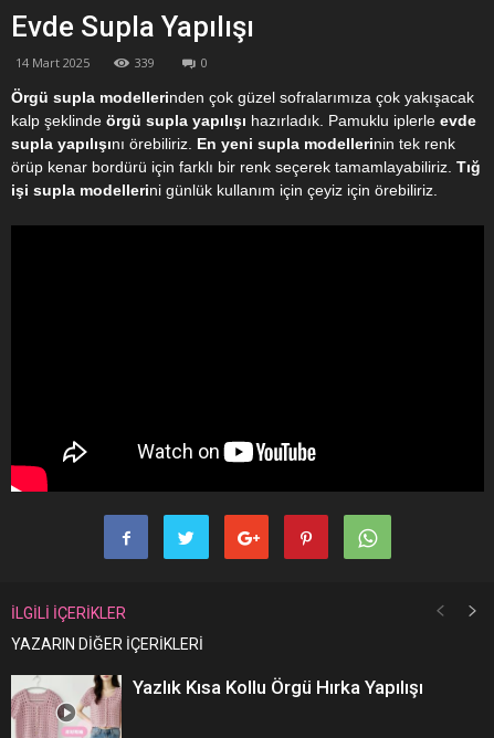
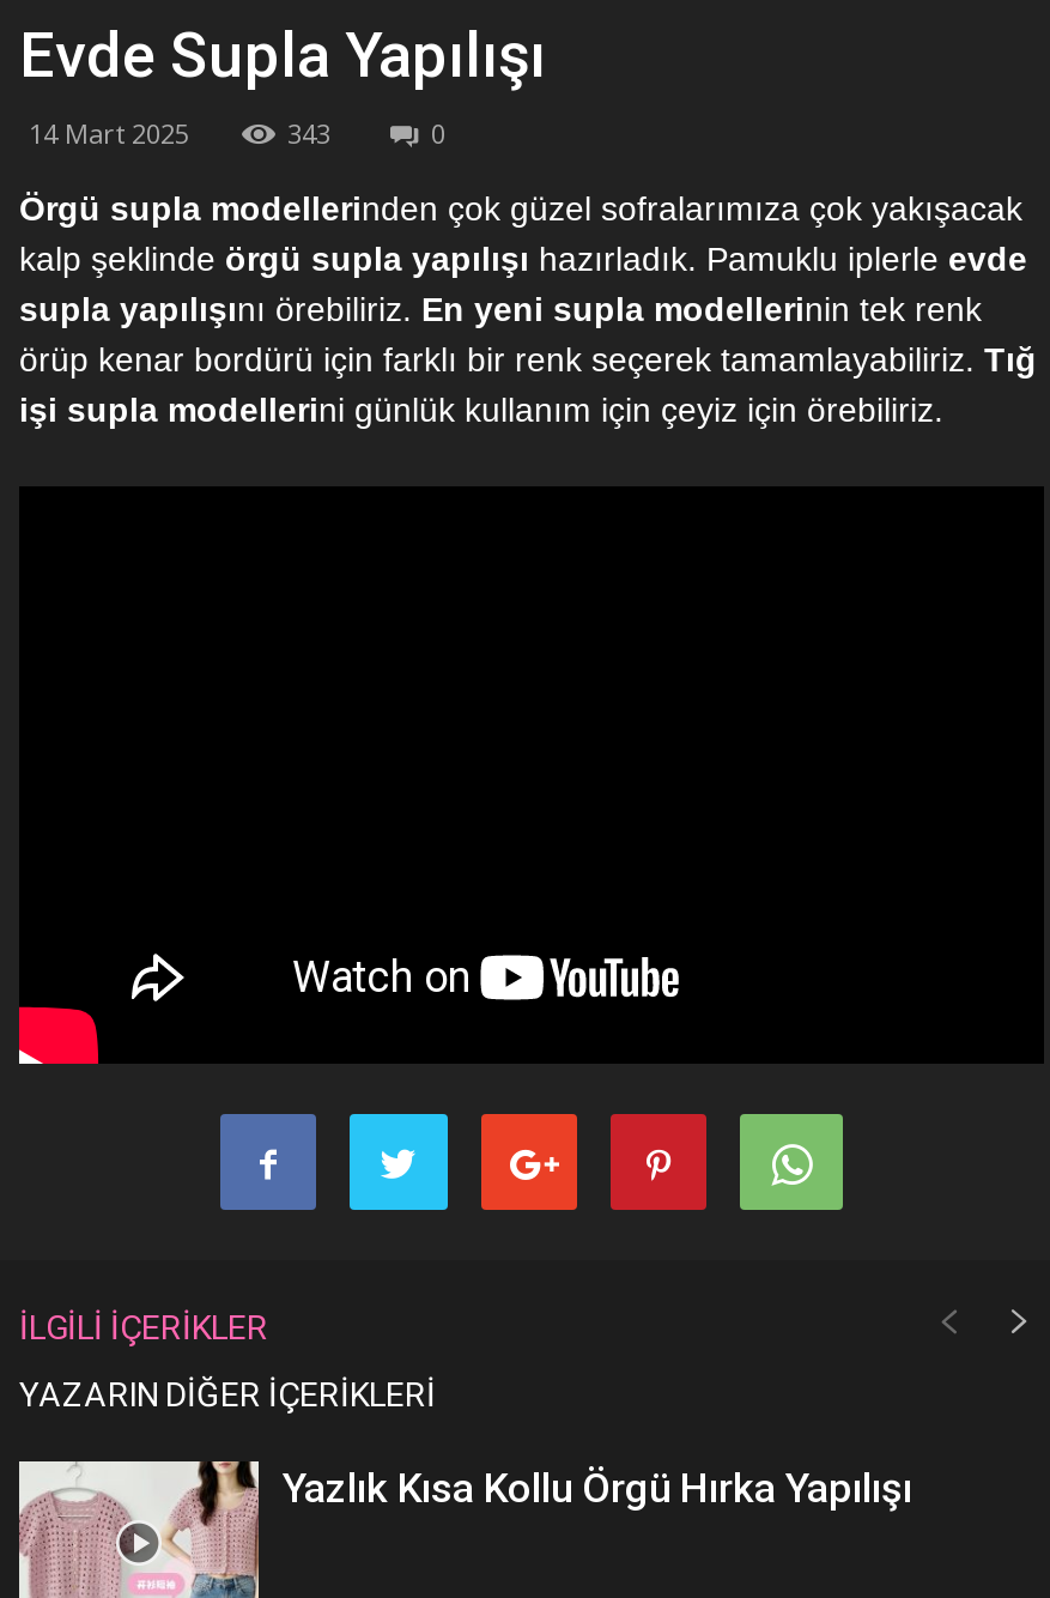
[135,54,155,71] 339 -> [287,115,330,151] 343

